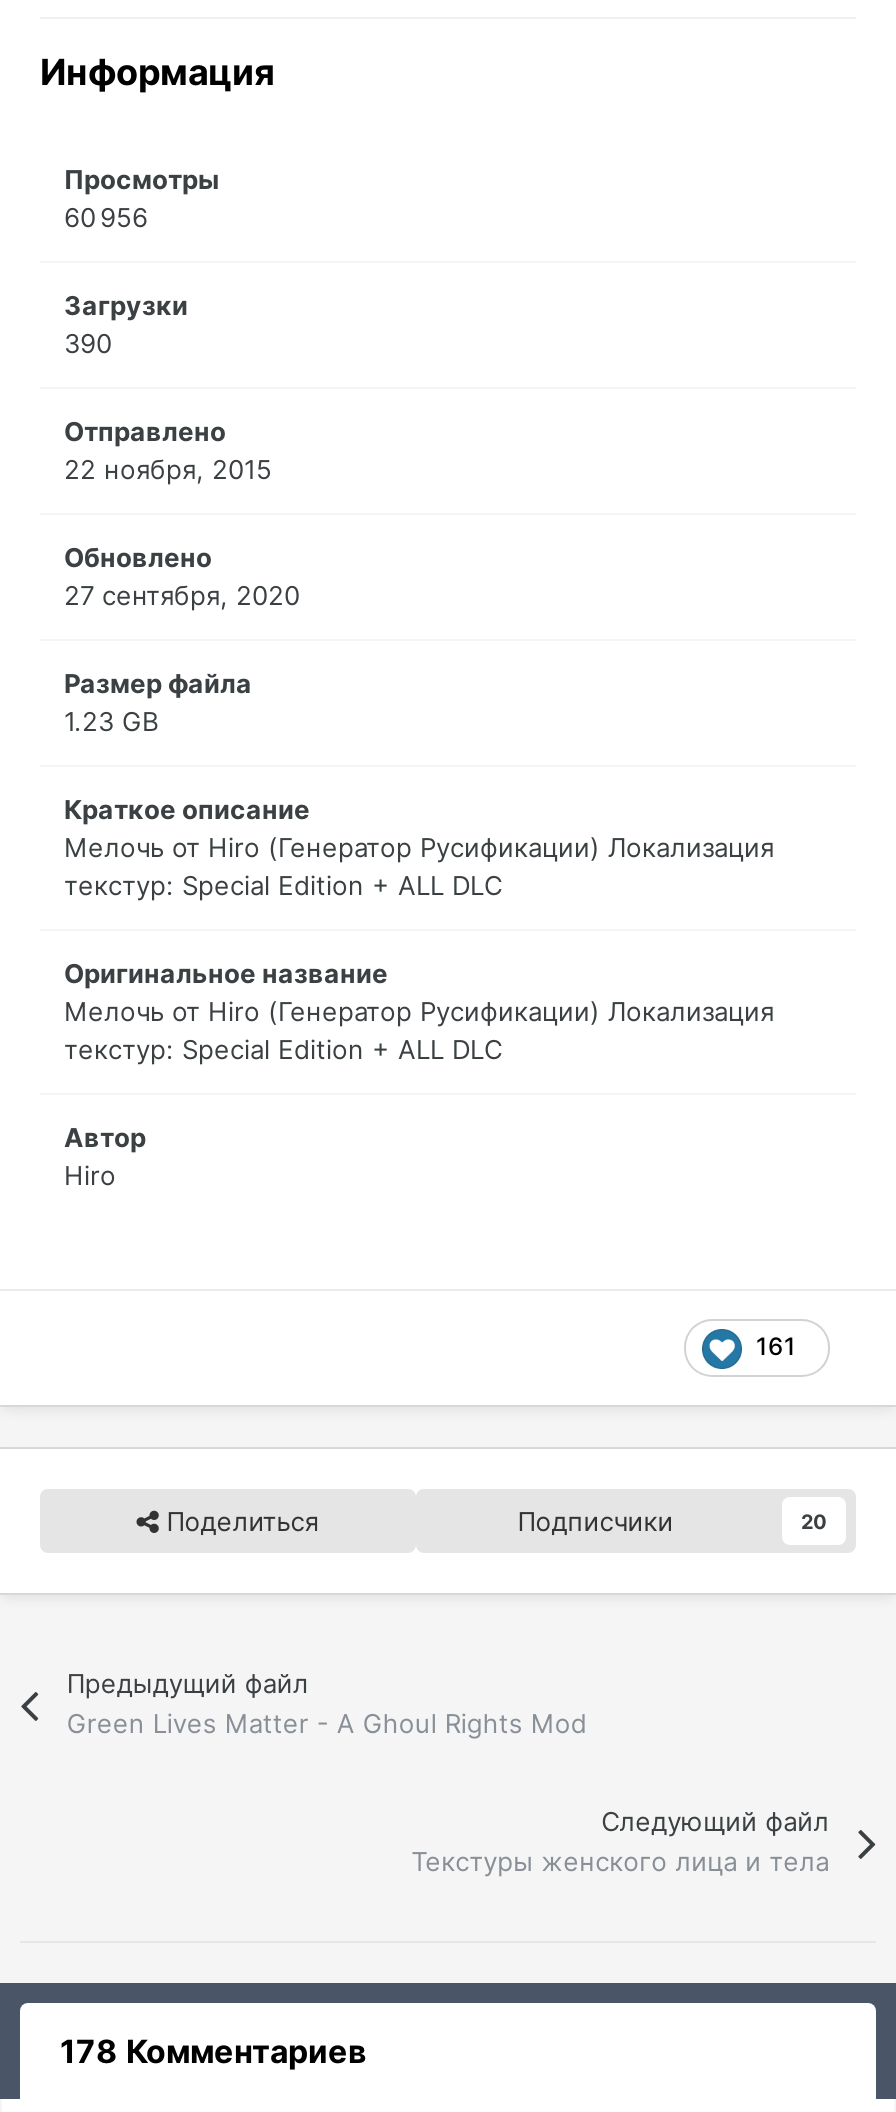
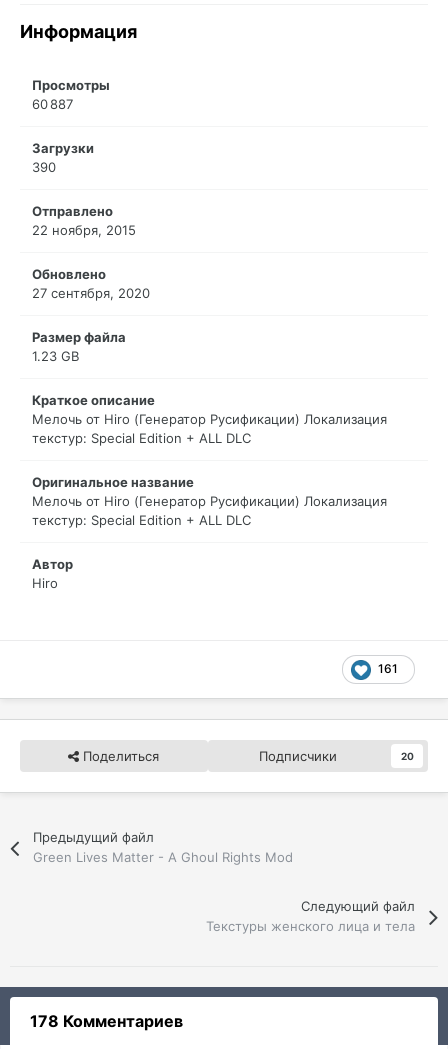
[64,202,148,234] 60 956 -> [32,96,73,112] 60 887

